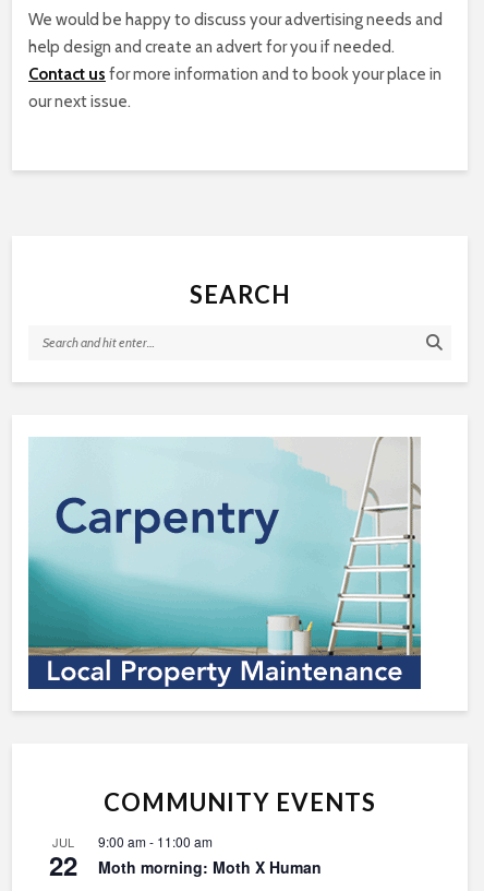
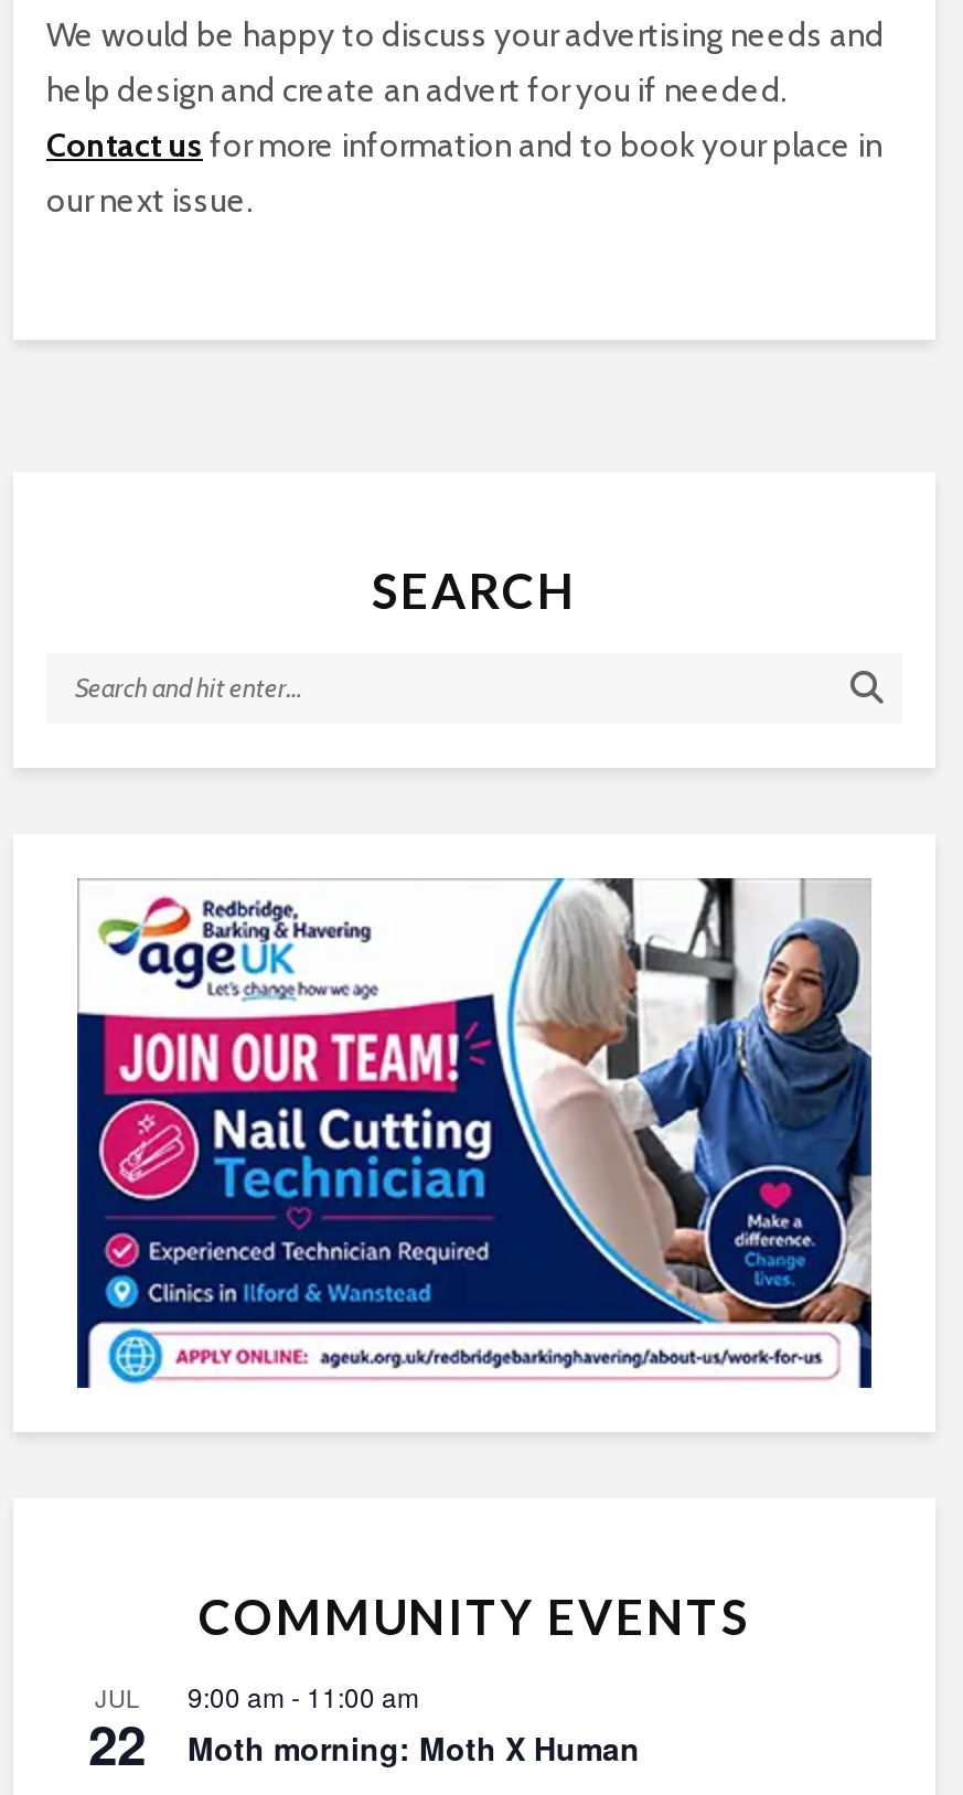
[27,437,436,690] [image] -> [46,876,874,1390] [image]

